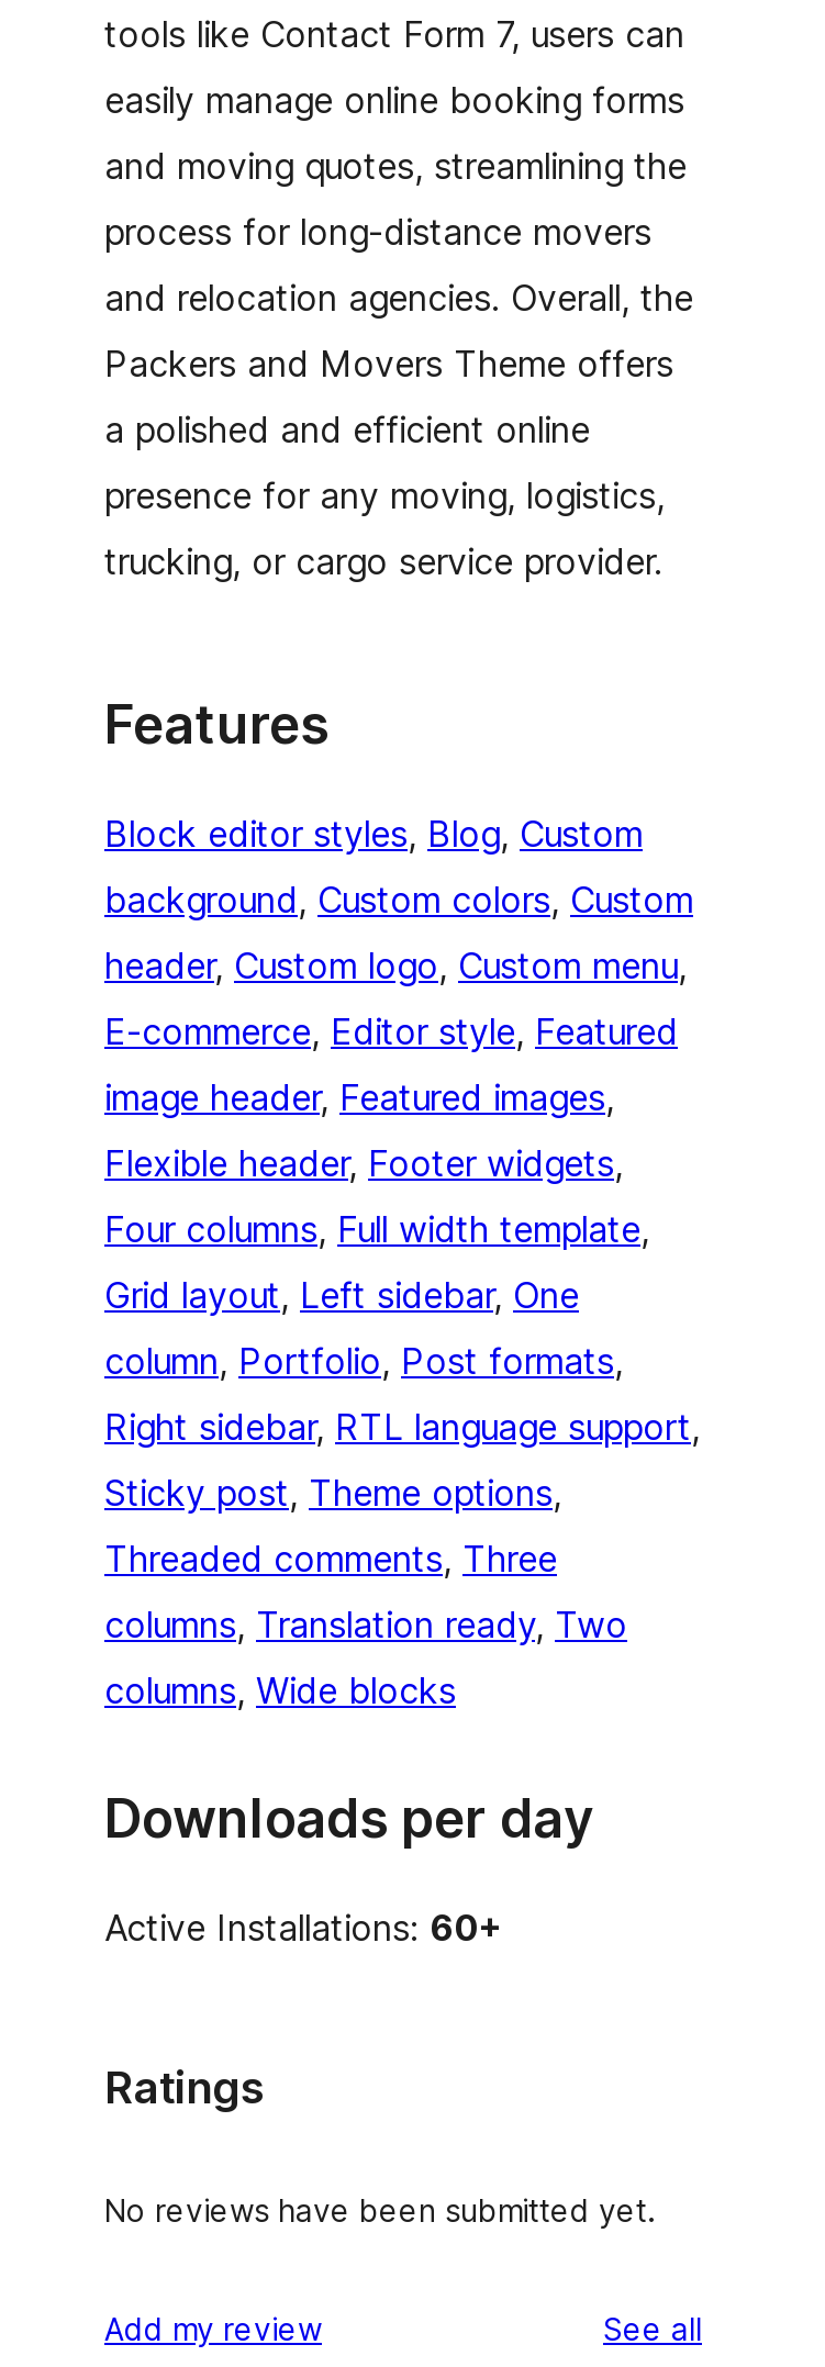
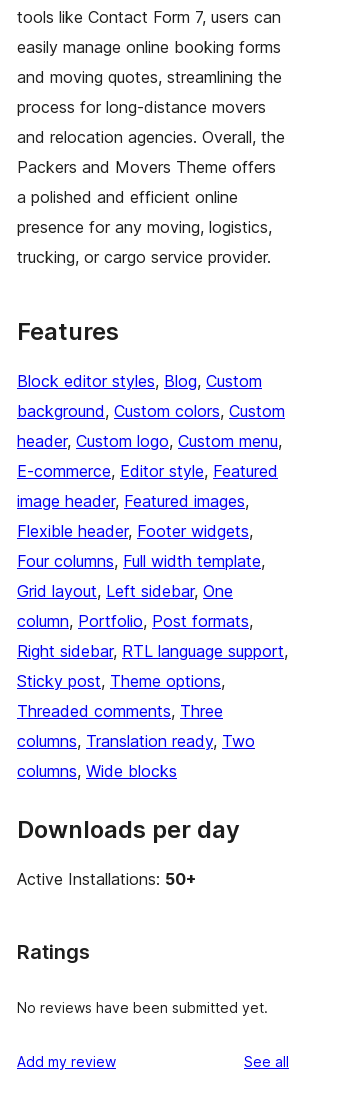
[104,1906,500,1950] Active Installations: 60+ -> [17,869,196,889] Active Installations: 50+

